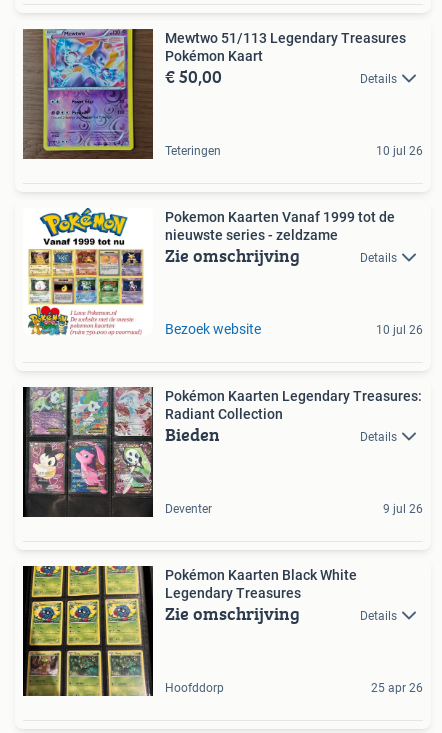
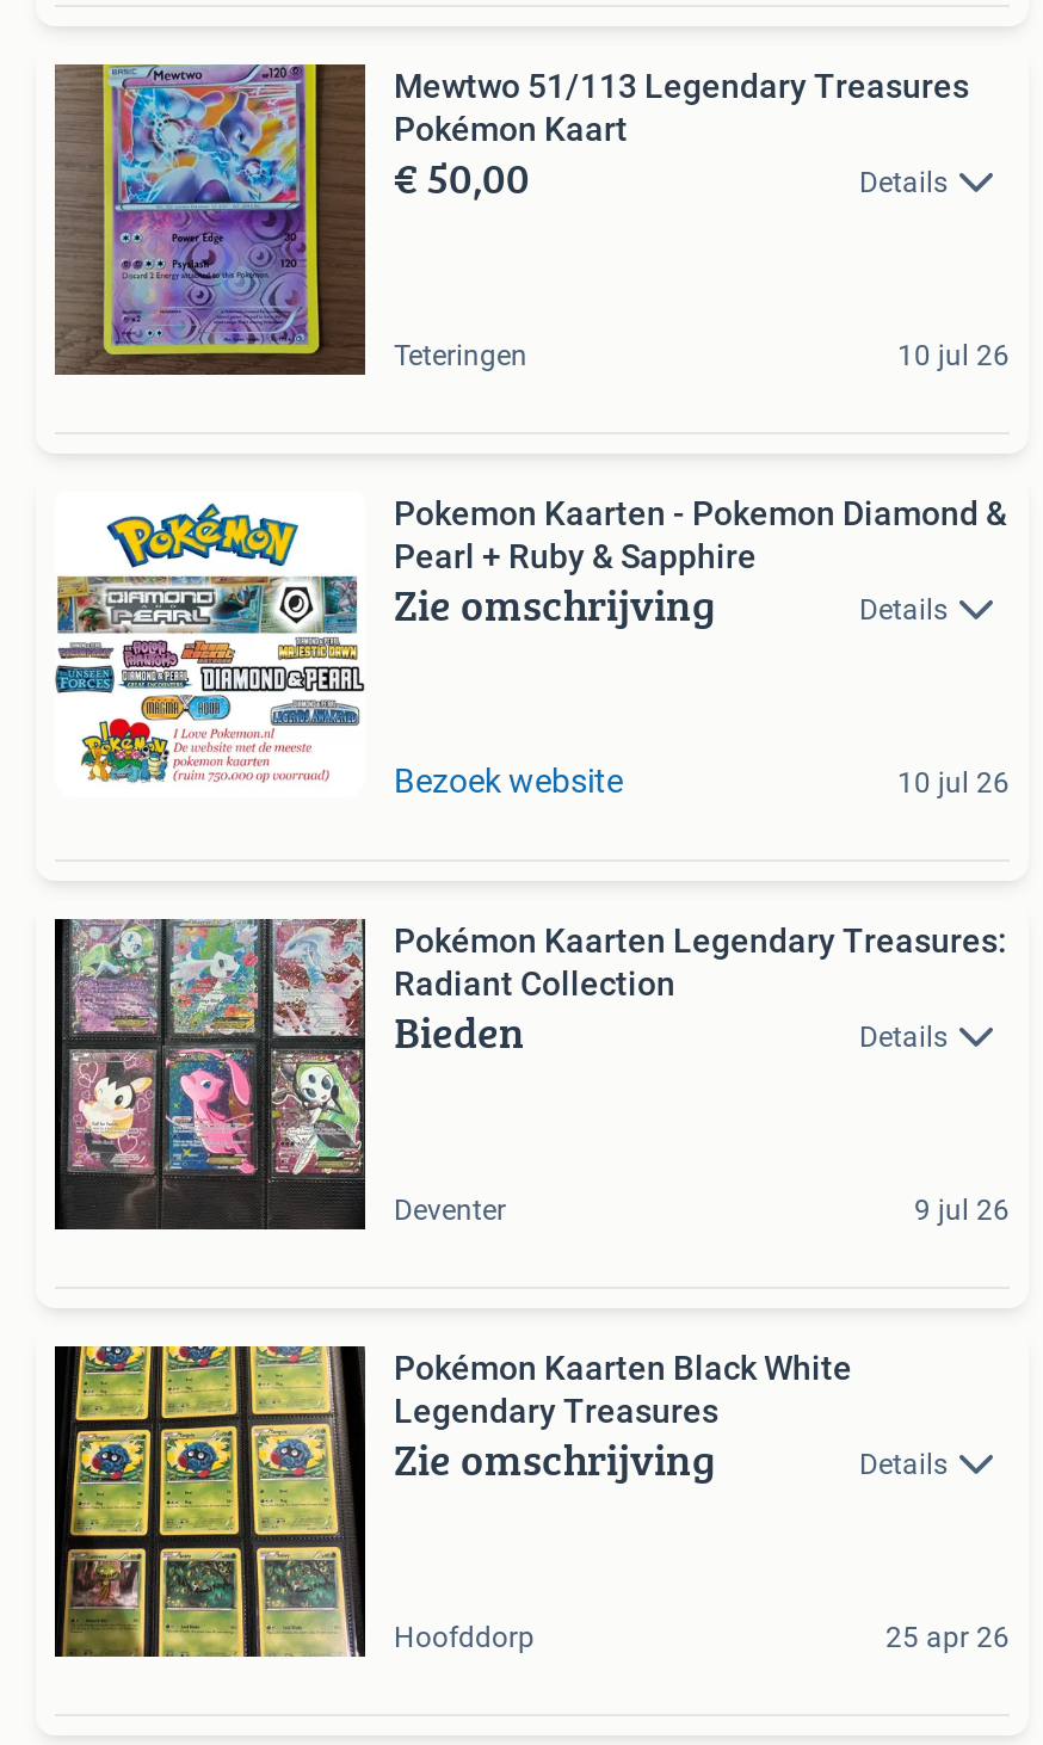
[23,207,395,336] [image] | Pokemon Kaarten Vanaf 1999 tot de | nieuwste series - zeldzame -> [53,492,1007,795] [image] | Pokemon Kaarten - Pokemon Diamond & | Pearl + Ruby & Sapphire

